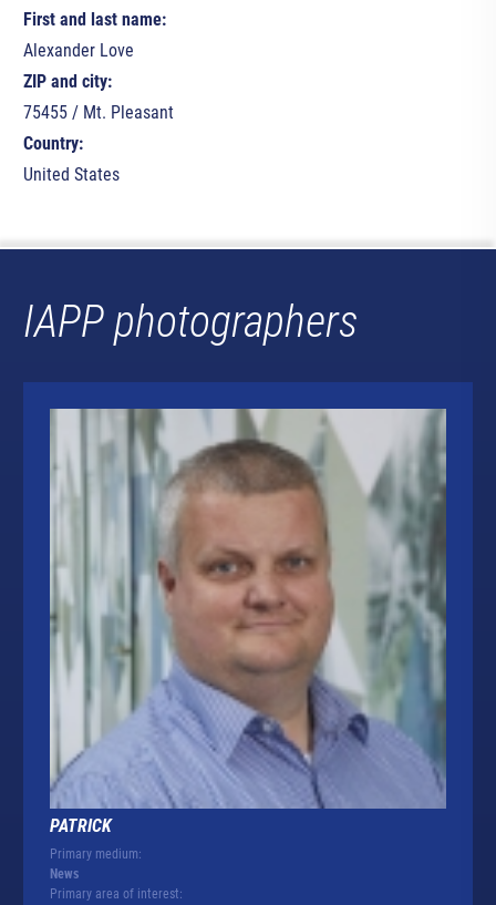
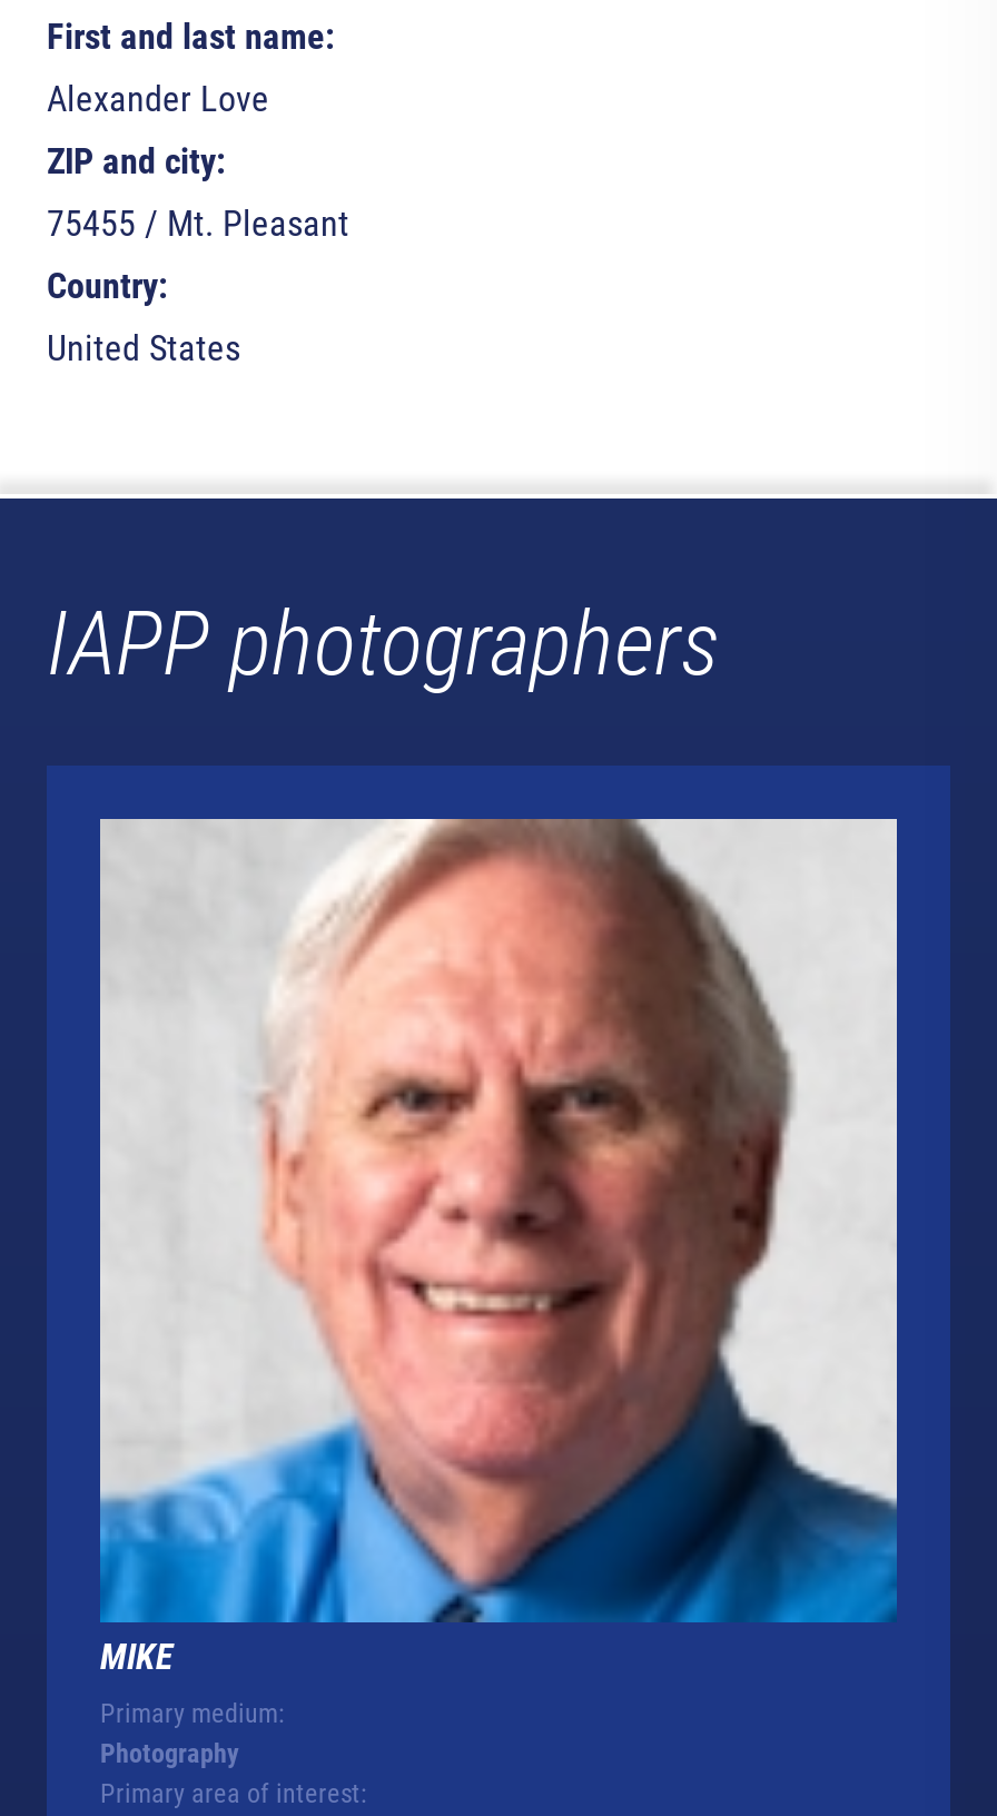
[49,408,447,836] [image] | PATRICK -> [98,817,899,1677] [image] | MIKE
[50,866,79,881] News -> [100,1737,238,1769] Photography

